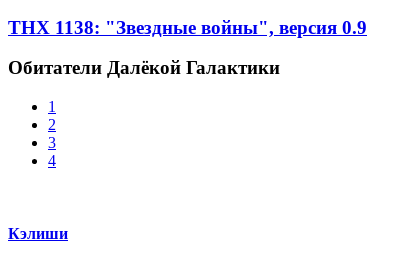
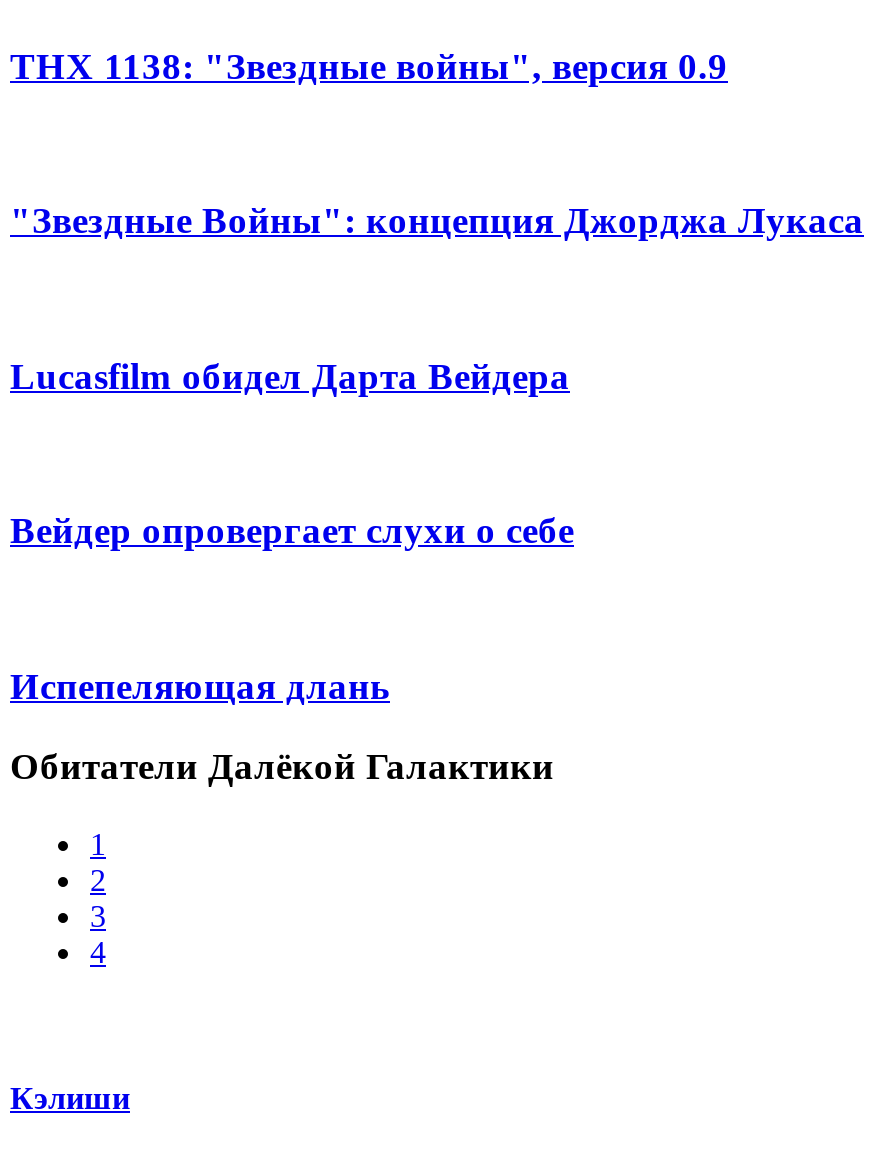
none -> [10,199,864,241] "Звездные Войны": концепция Джорджа Лукаса
none -> [10,354,570,396] Lucasfilm обидел Дарта Вейдера
none -> [10,509,574,551] Вейдер опровергает слухи о себе
none -> [10,664,390,706] Испепеляющая длань

